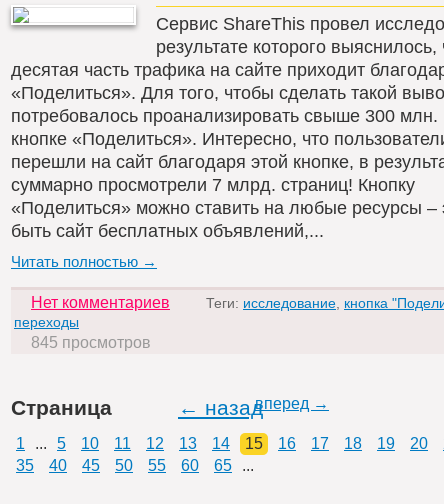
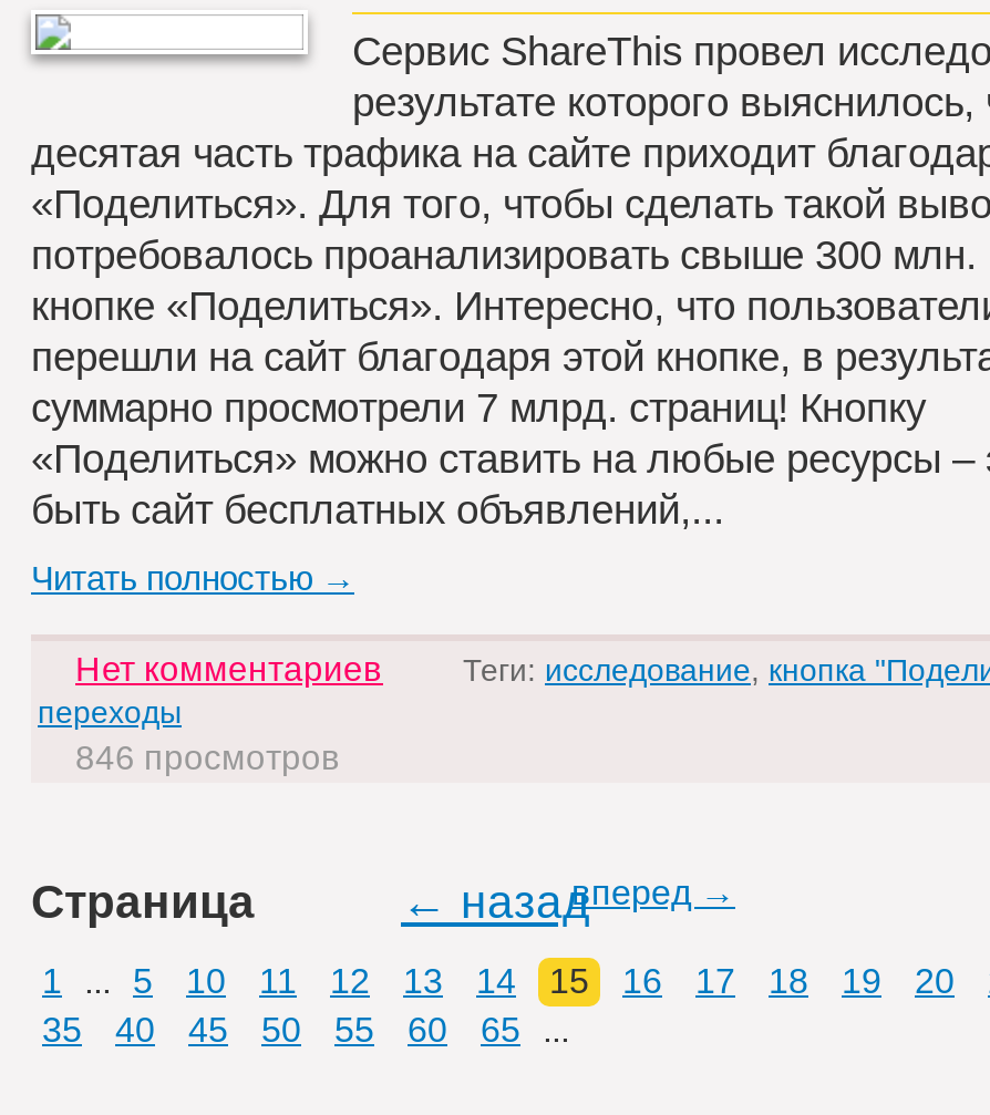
[31,334,151,351] 845 просмотров -> [75,739,341,776] 846 просмотров

